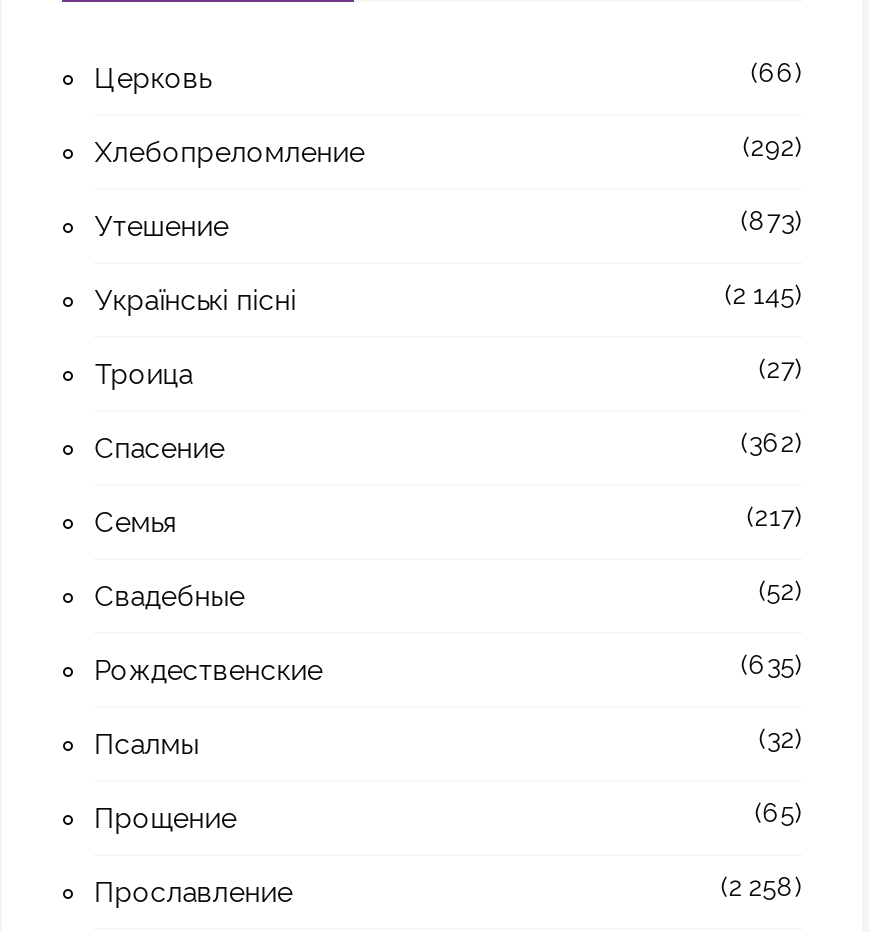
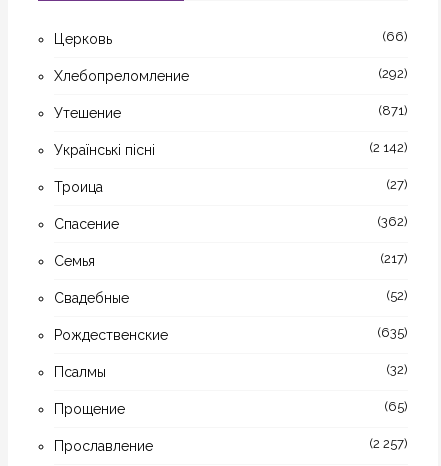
[741,206,803,236] (873) -> [378,103,408,118] (871)
[725,280,803,310] (2 145) -> [369,140,408,155] (2 142)
[721,872,803,902] (2 258) -> [369,436,408,451] (2 257)

